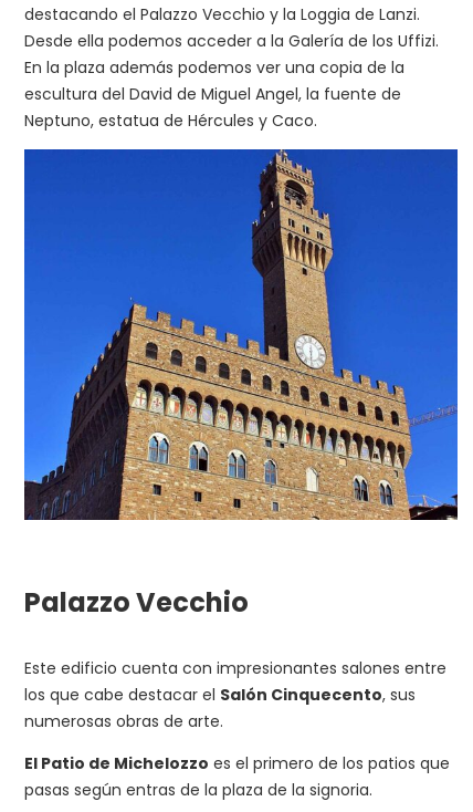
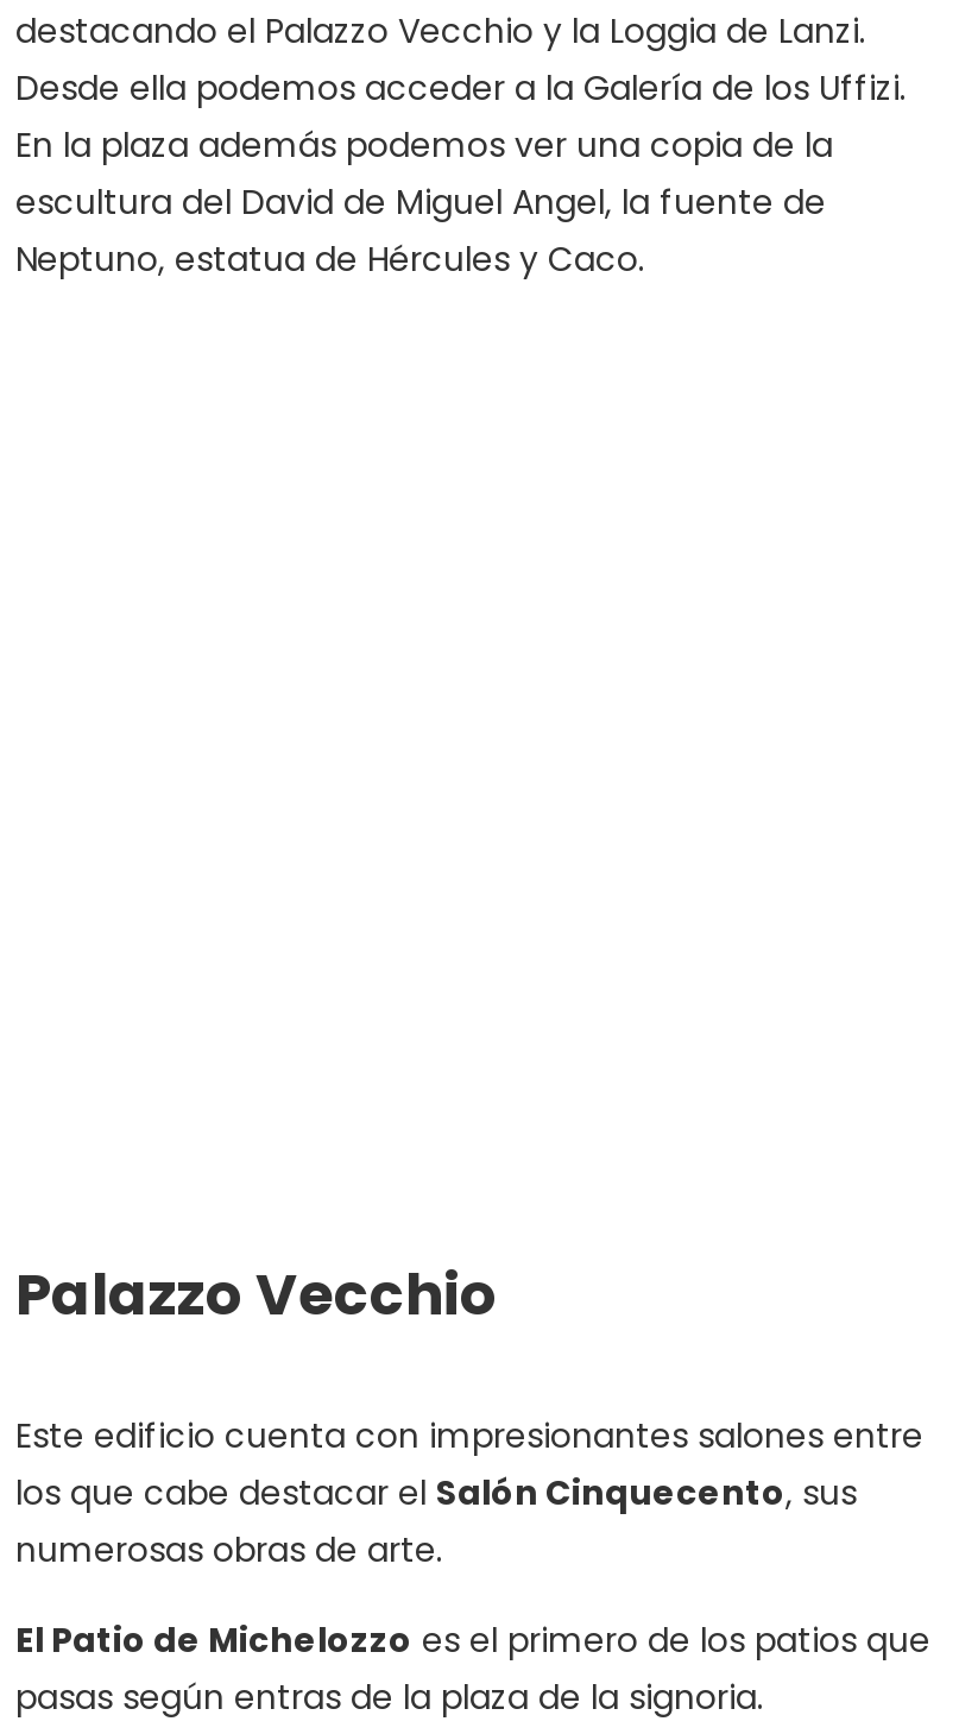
[23,148,459,521] [image] -> none

